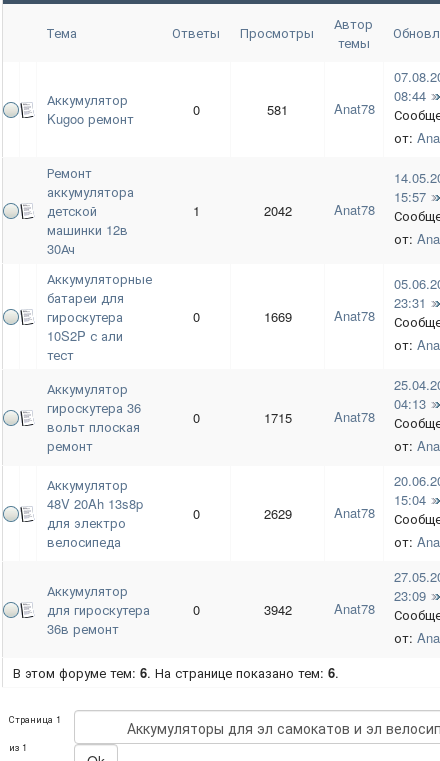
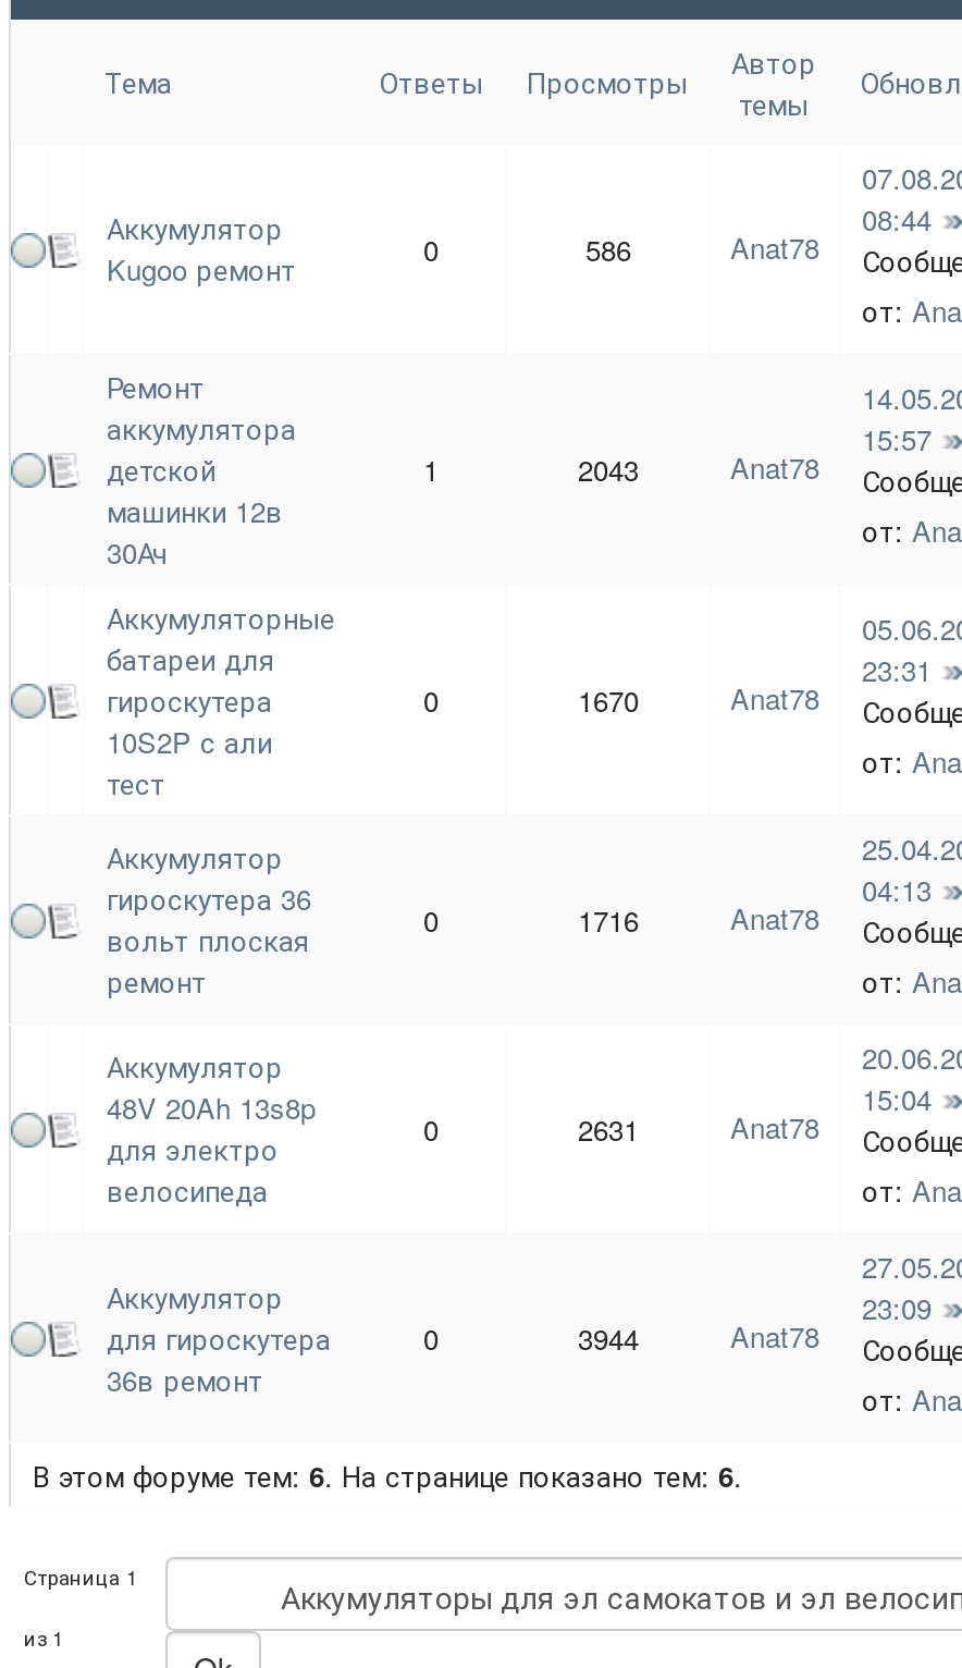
[267,100,288,119] 581 -> [585,228,631,269] 586
[263,201,291,220] 2042 -> [578,448,639,489] 2043
[263,307,291,326] 1669 -> [578,679,639,720] 1670
[263,408,291,427] 1715 -> [578,898,639,940] 1716
[263,504,291,523] 2629 -> [578,1107,639,1149] 2631
[263,600,291,619] 3942 -> [578,1317,639,1358] 3944

